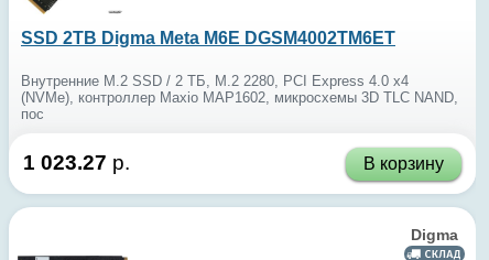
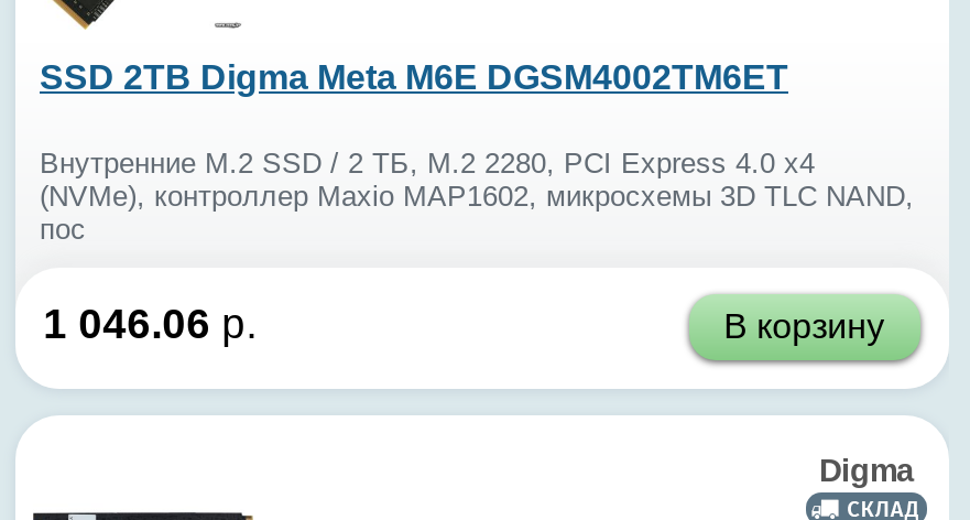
[23,150,130,174] 1 023.27 р. -> [43,301,257,347] 1 046.06 р.

